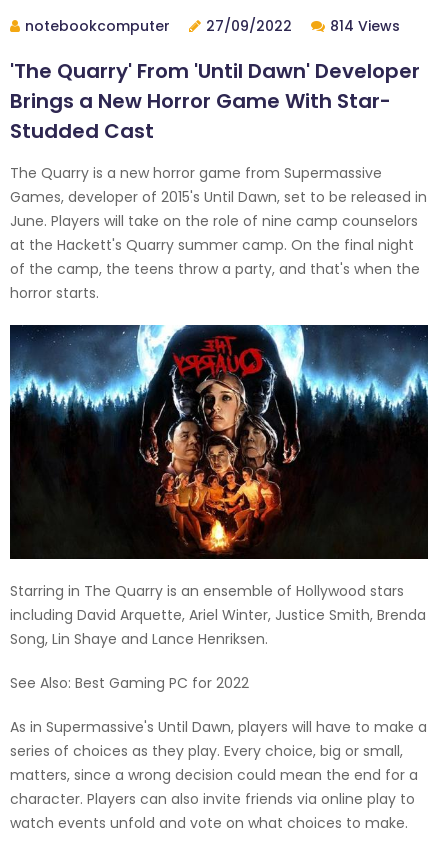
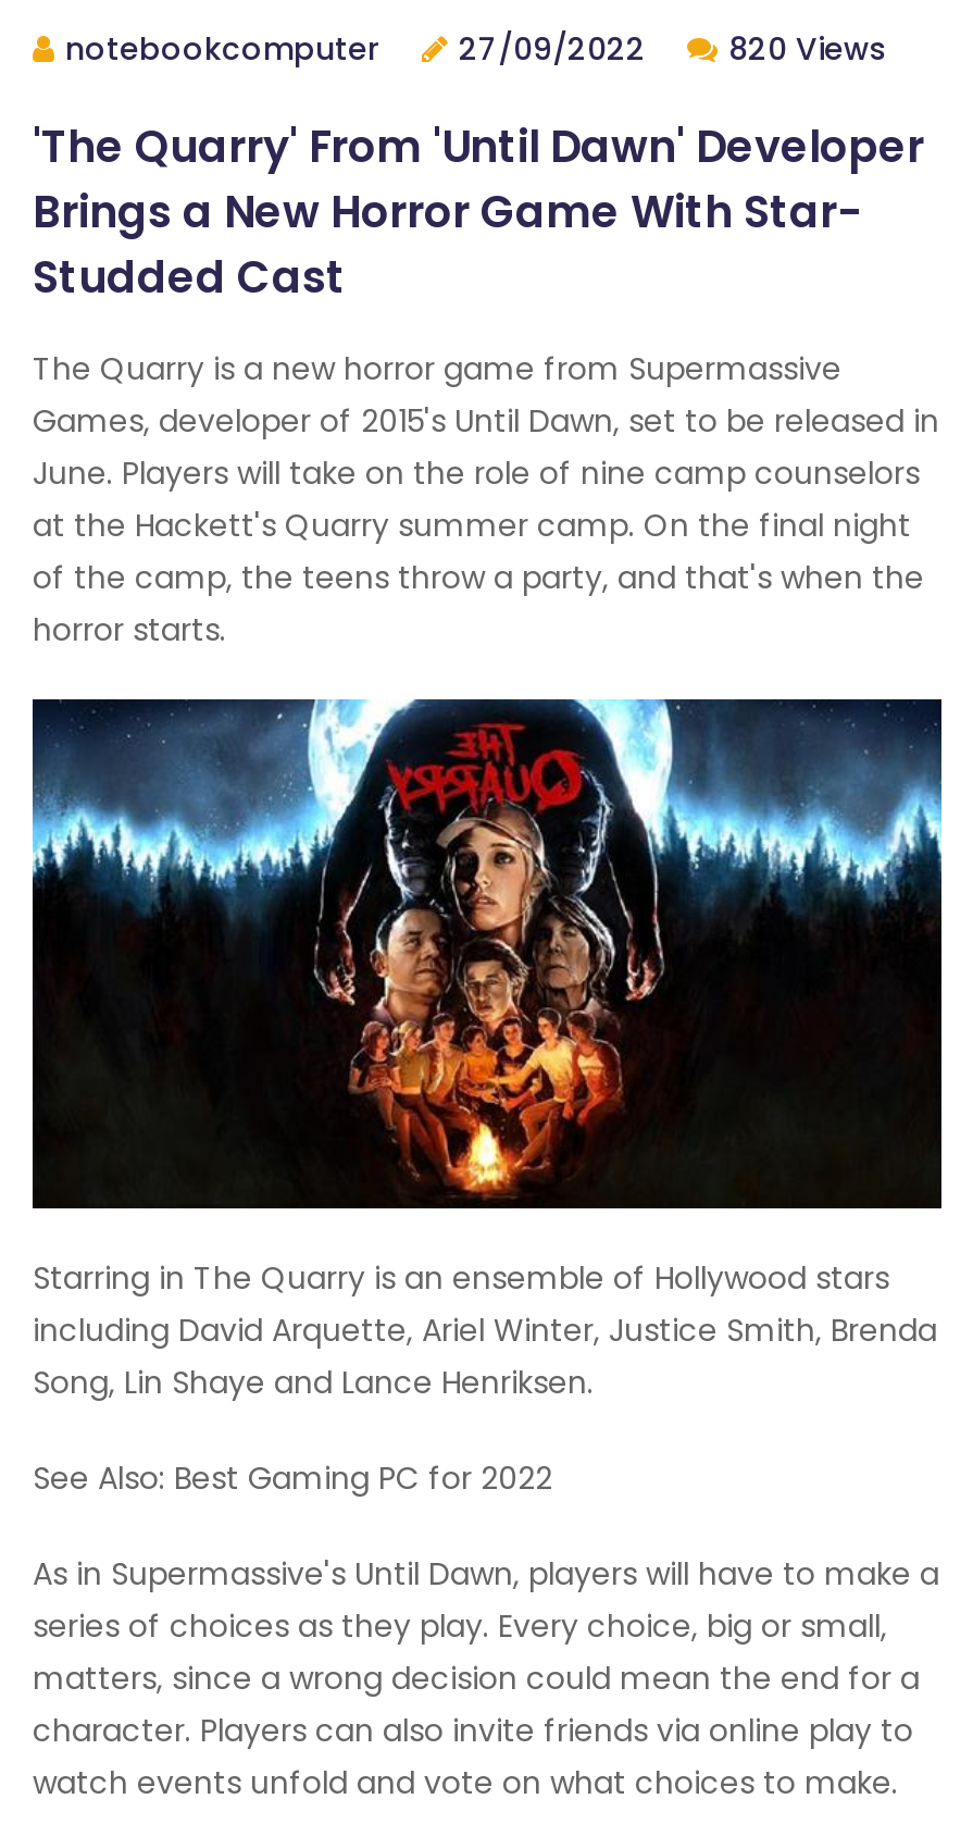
[25,16,400,36] notebookcomputer 27/09/2022 814 Views -> [65,27,887,70] notebookcomputer 27/09/2022 820 Views

